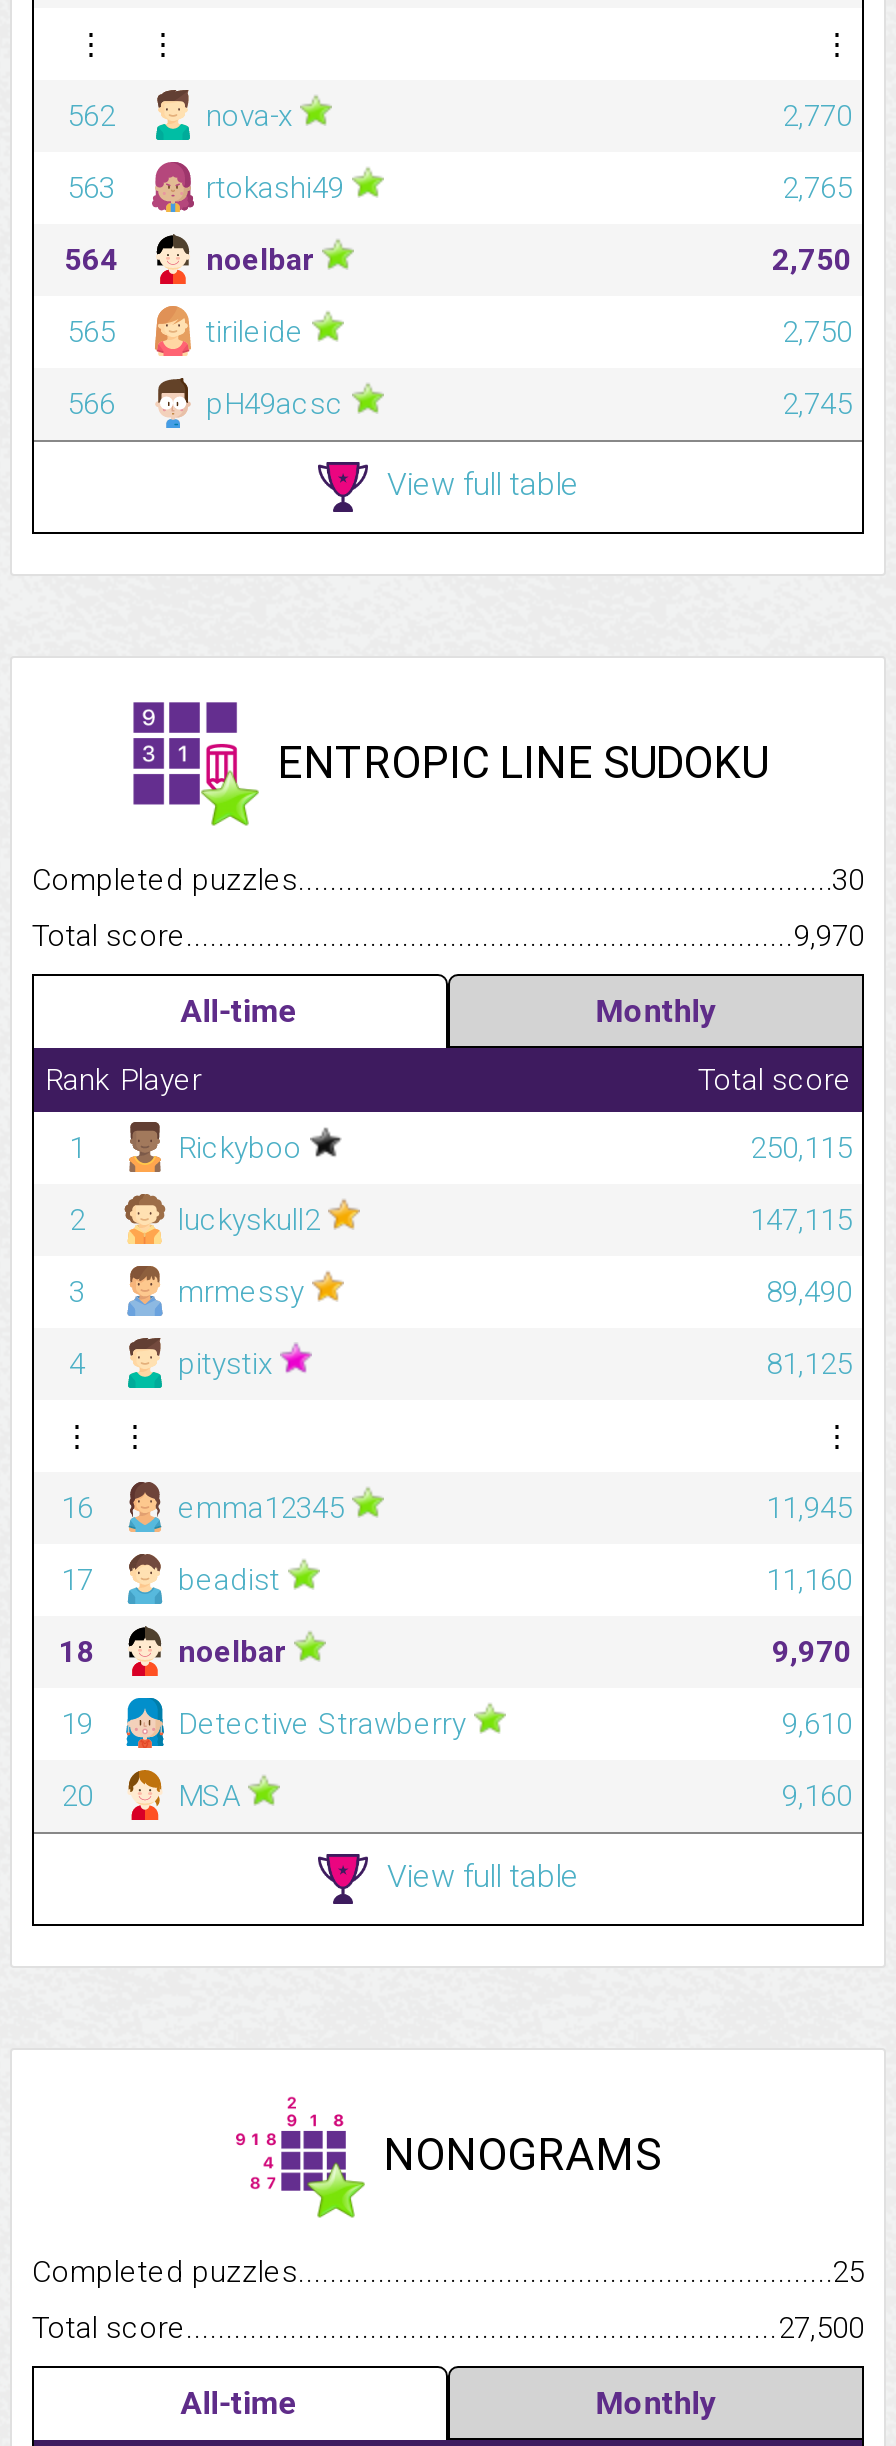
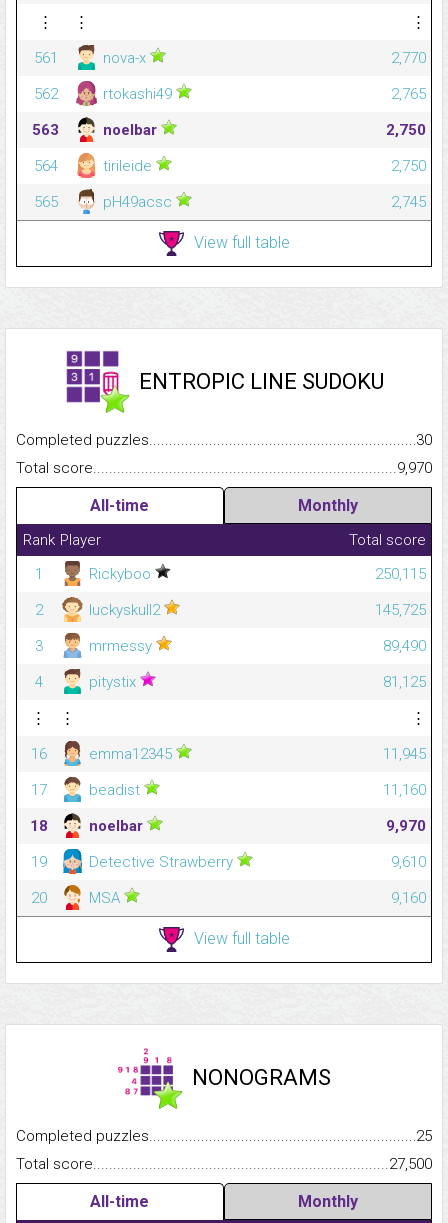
[67,98,115,134] 562 -> [33,49,57,67] 561
[67,170,115,206] 563 -> [33,85,57,103] 562
[64,242,118,278] 564 -> [32,121,59,139] 563
[67,314,115,350] 565 -> [33,157,57,175] 564
[67,386,115,422] 566 -> [33,193,57,211] 565
[750,1202,852,1238] 147,115 -> [375,601,426,619] 145,725

